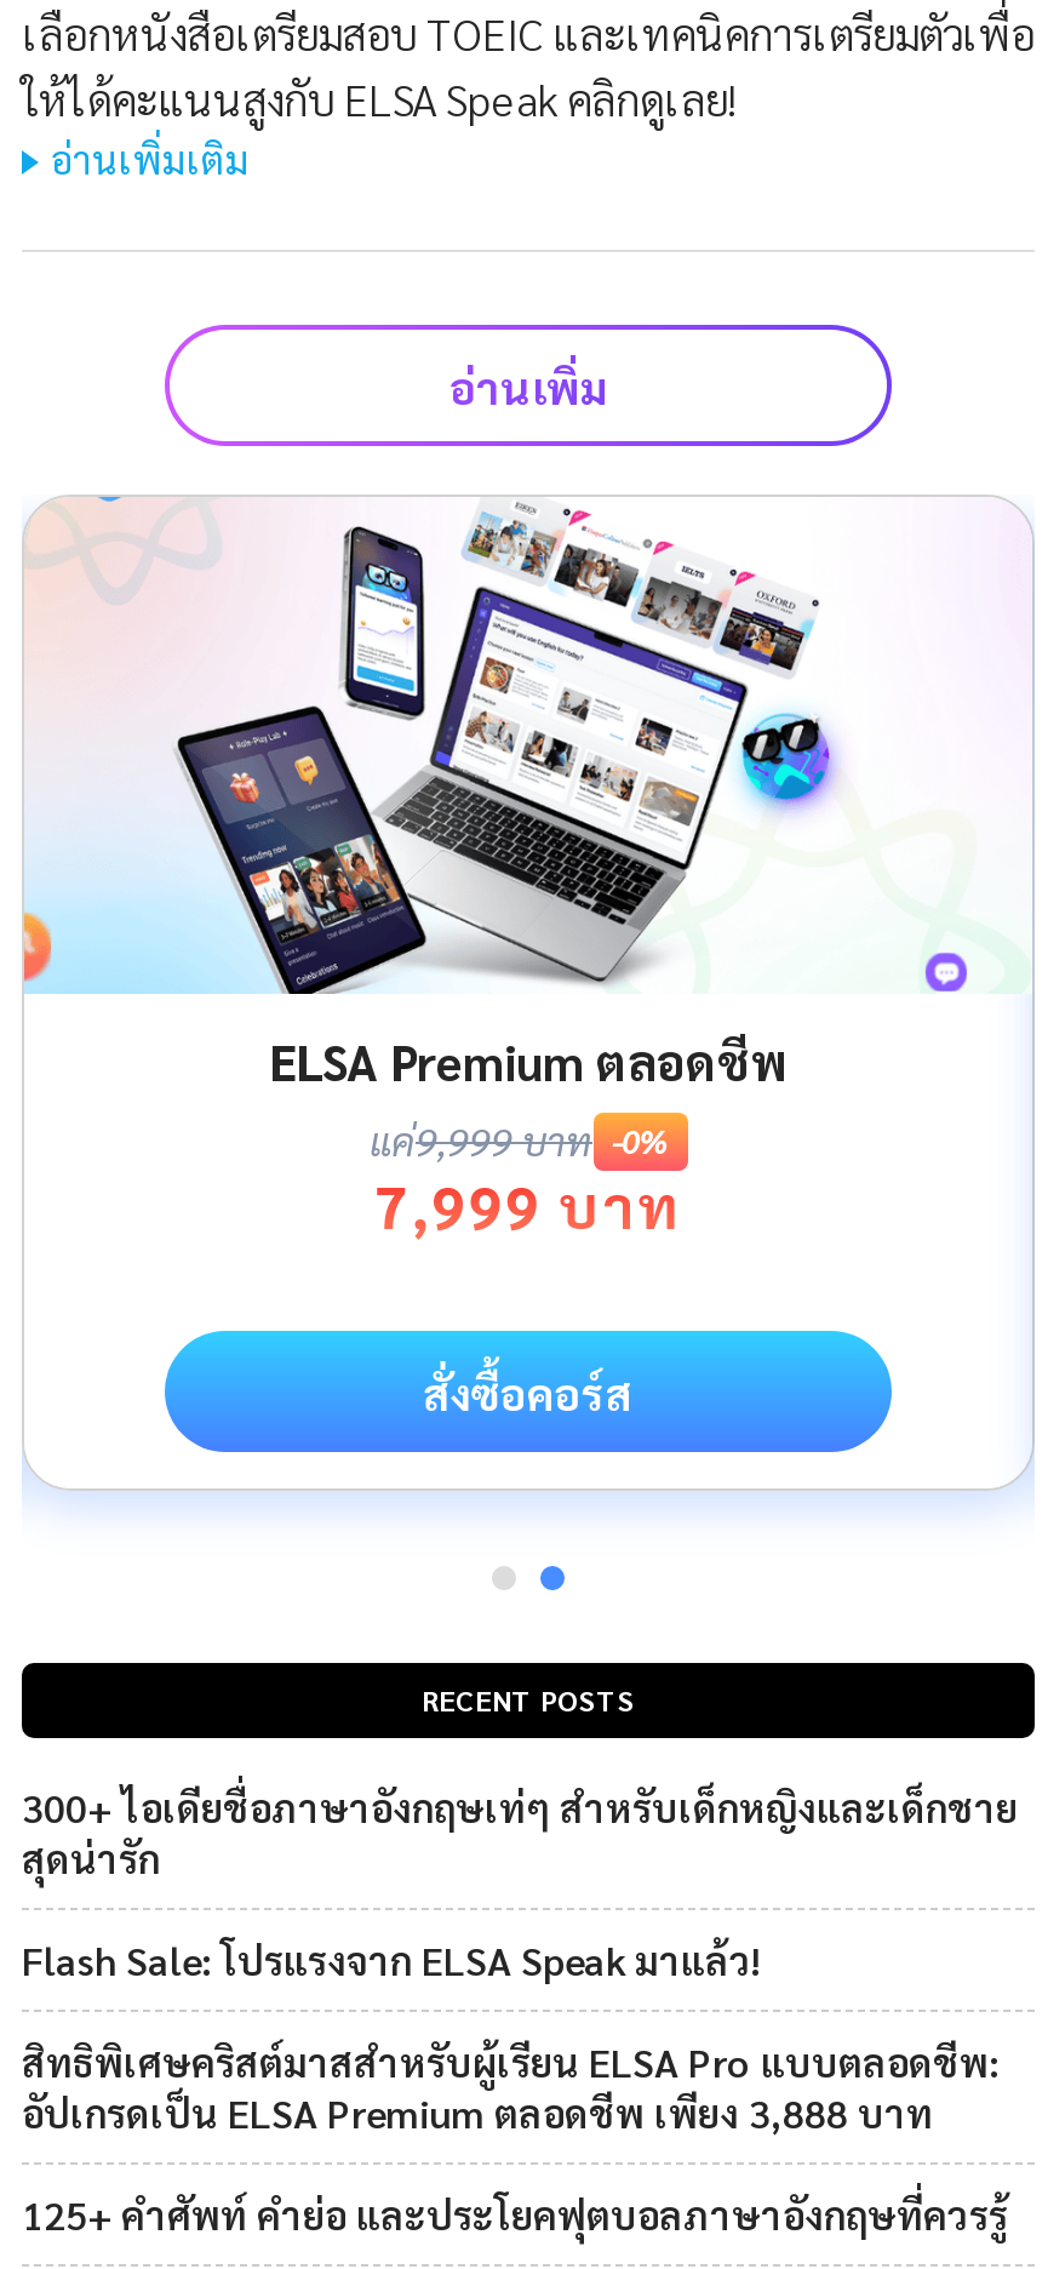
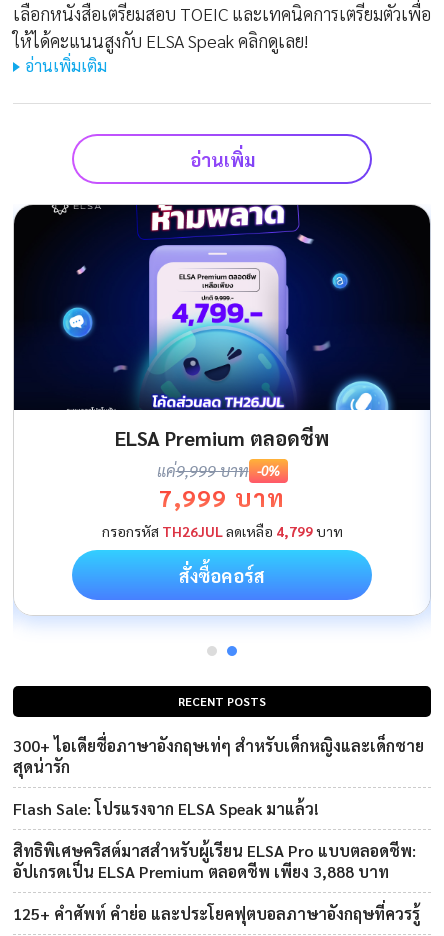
[22,495,1032,994] [image] -> [13,204,431,411] [image]
none -> [101,522,342,540] กรอกรหัสTH26JULลดเหลือ4,799บาท

